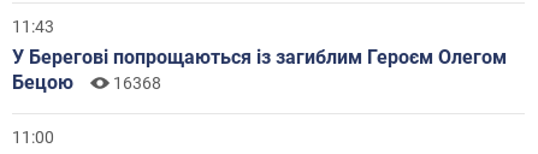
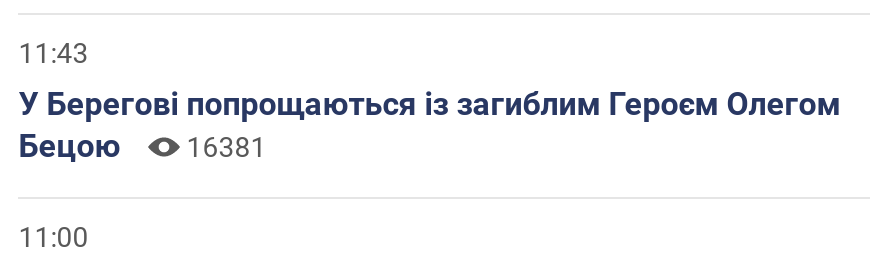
[12,71,162,94] Бецою 16368 -> [18,126,266,164] Бецою 16381

